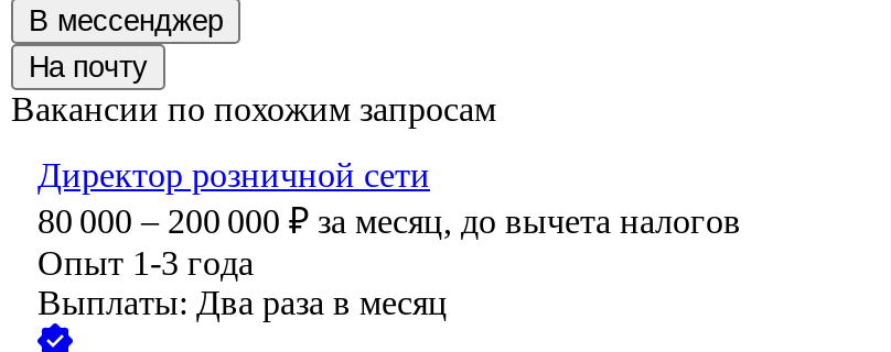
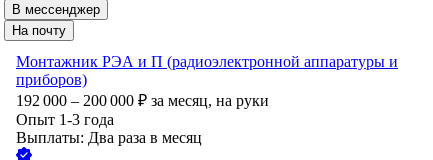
[11,91,741,241] Вакансии по похожим запросам | Директор розничной сети | 80 000 – 200 000 ₽ за месяц, до вычета налогов -> [16,53,398,109] Монтажник РЭА и П (радиоэлектронной аппаратуры и | приборов) | 192 000 – 200 000 ₽ за месяц, на руки

